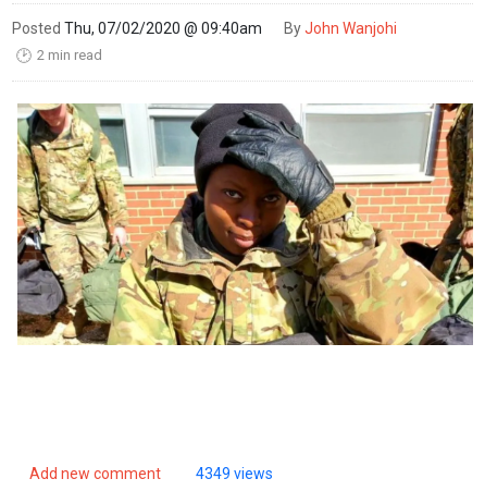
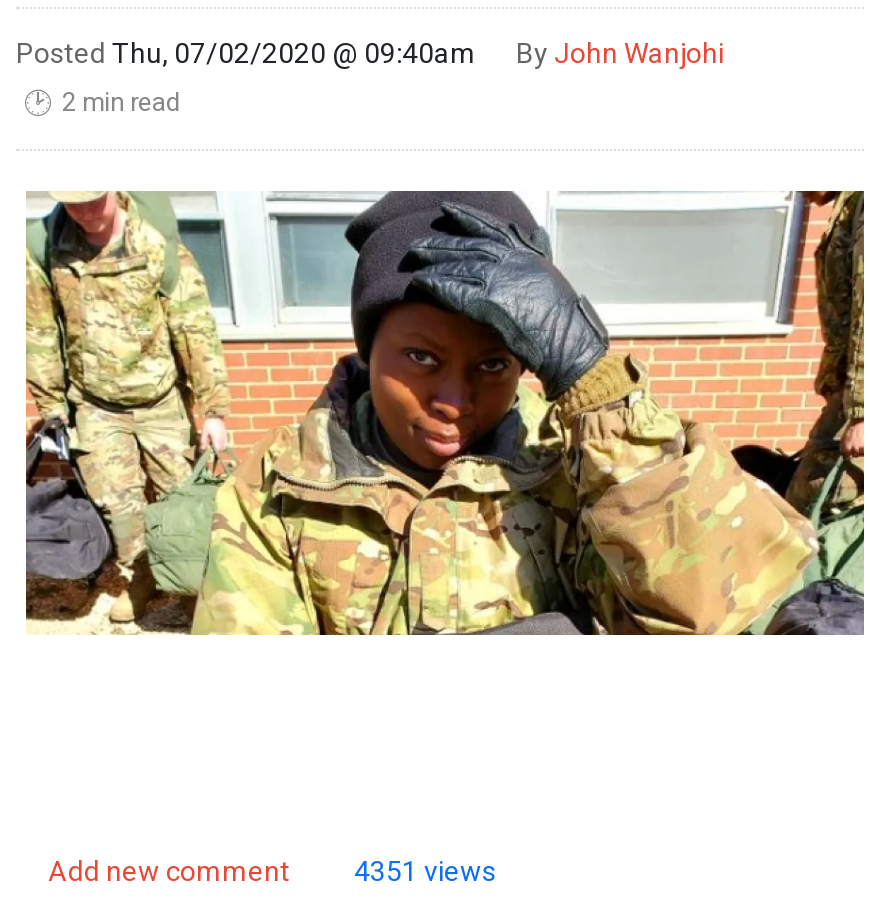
[29,465,273,482] Add new comment 4349 views -> [48,855,496,887] Add new comment 4351 views

